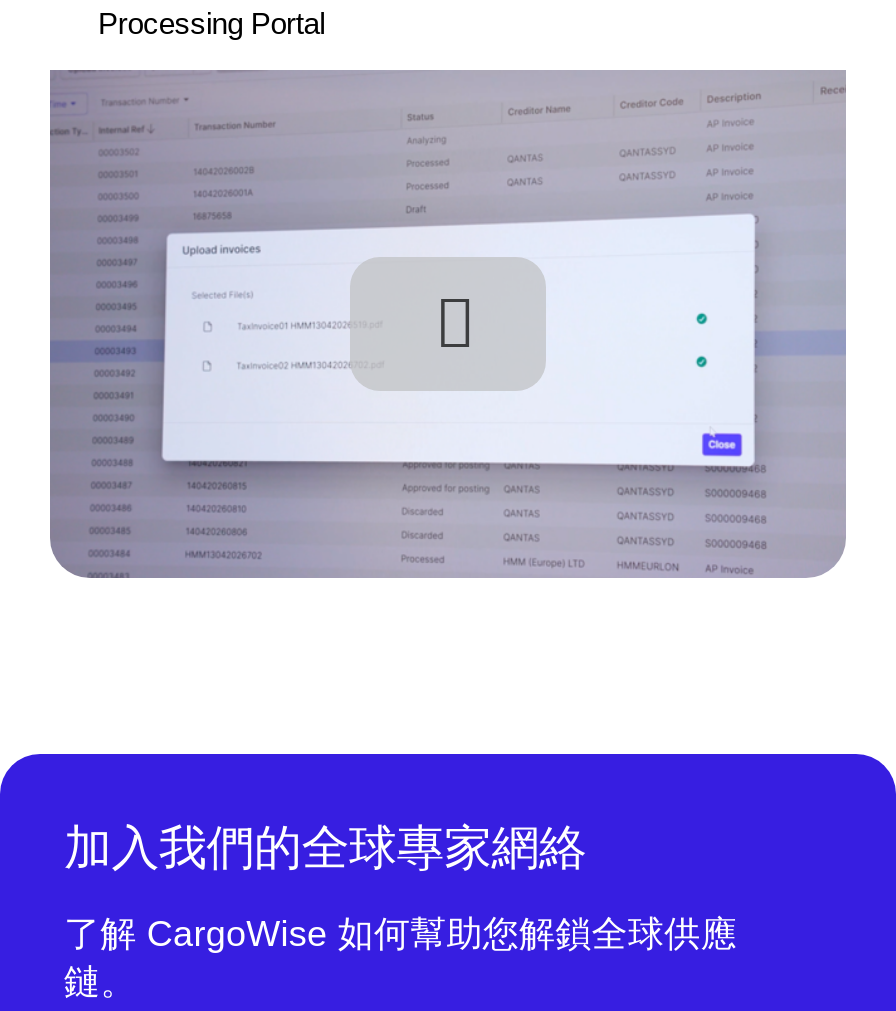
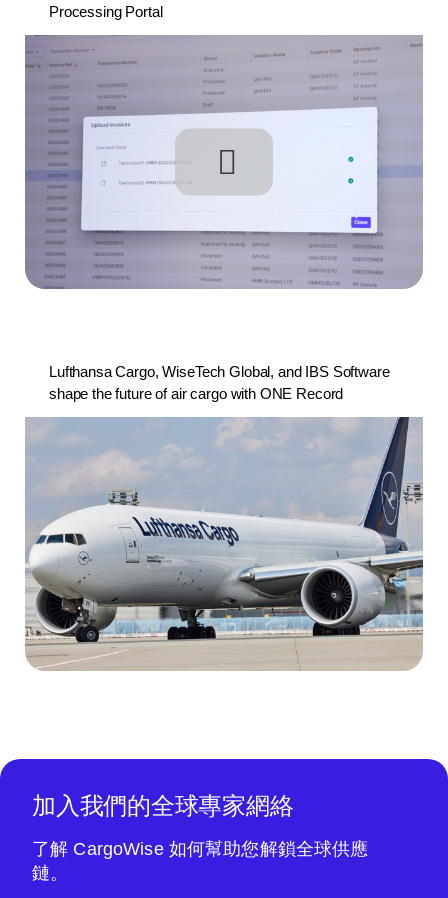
none -> [25,417,423,671] [image]
none -> [49,363,389,402] Lufthansa Cargo, WiseTech Global, and IBS Software | shape the future of air cargo with ONE Record

